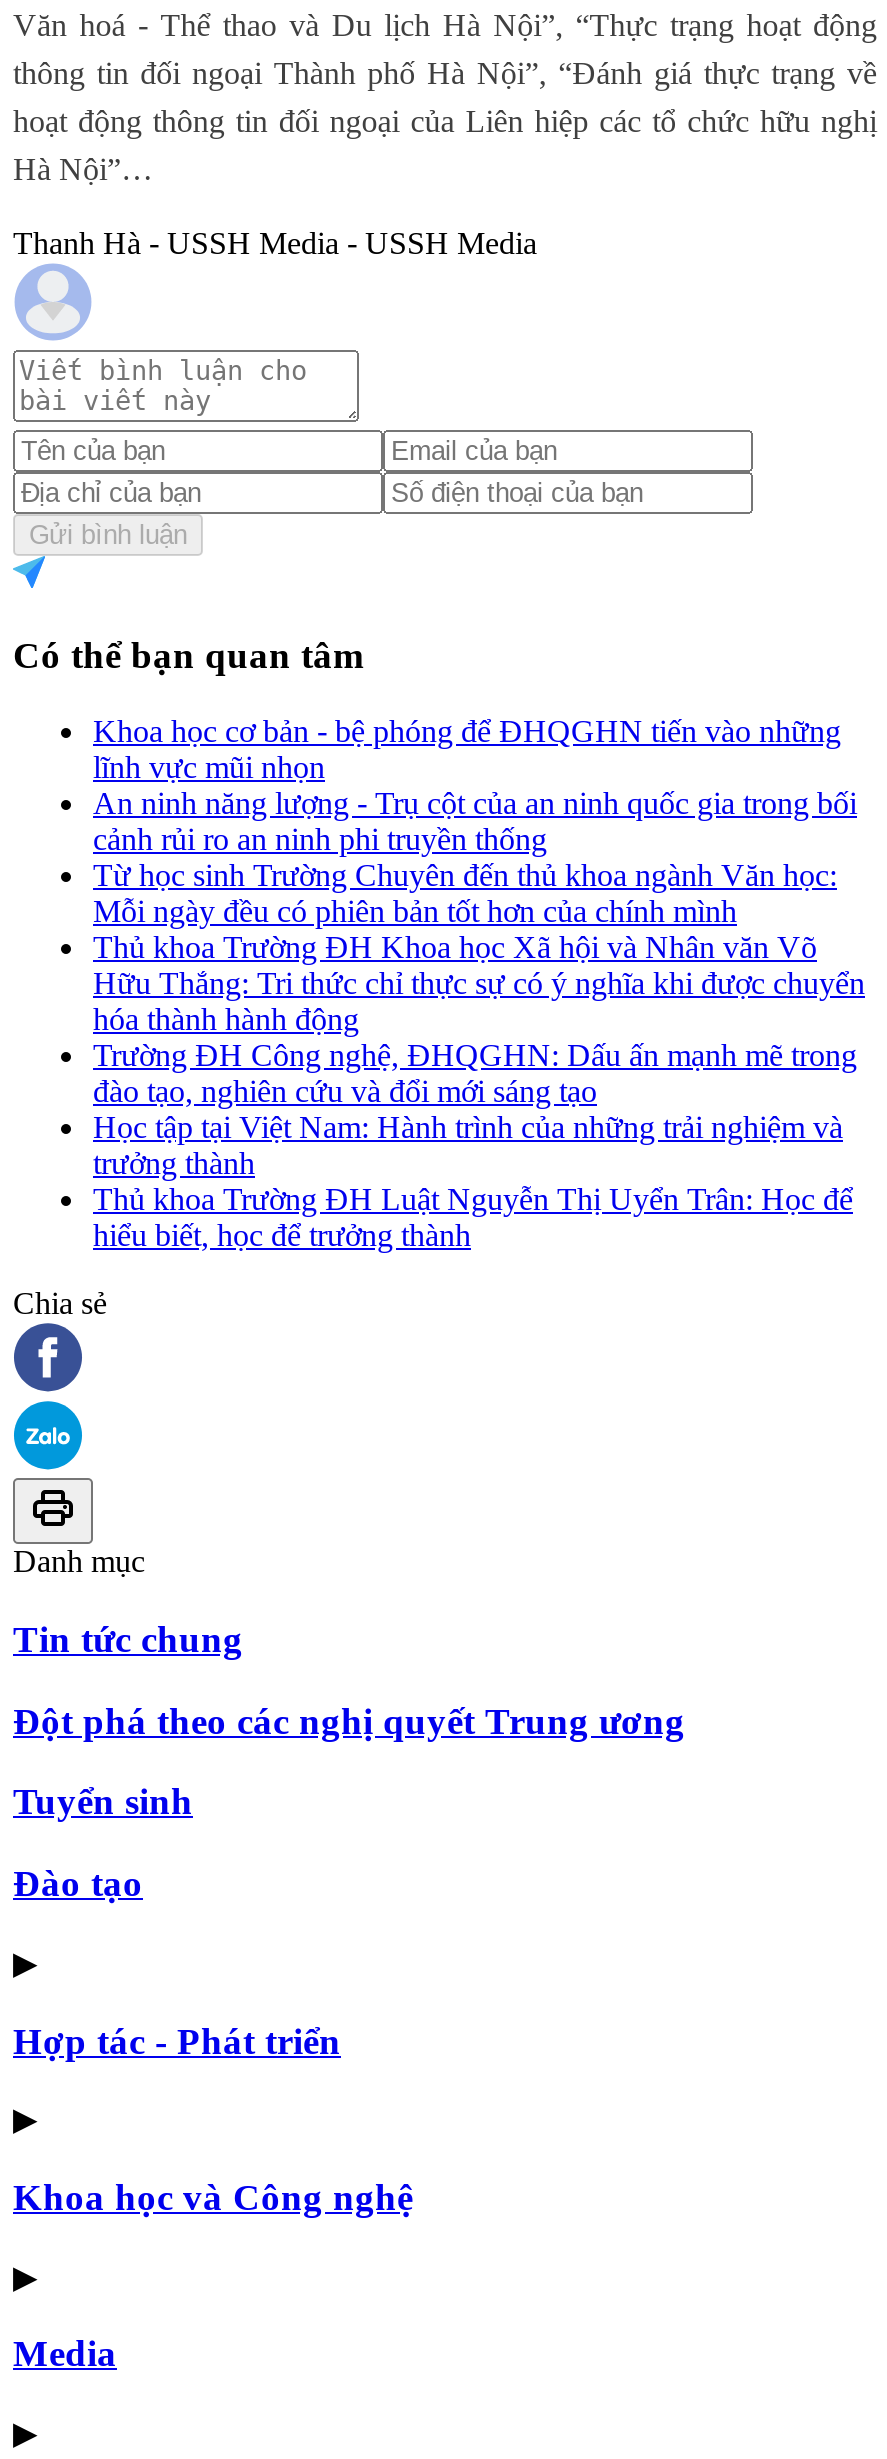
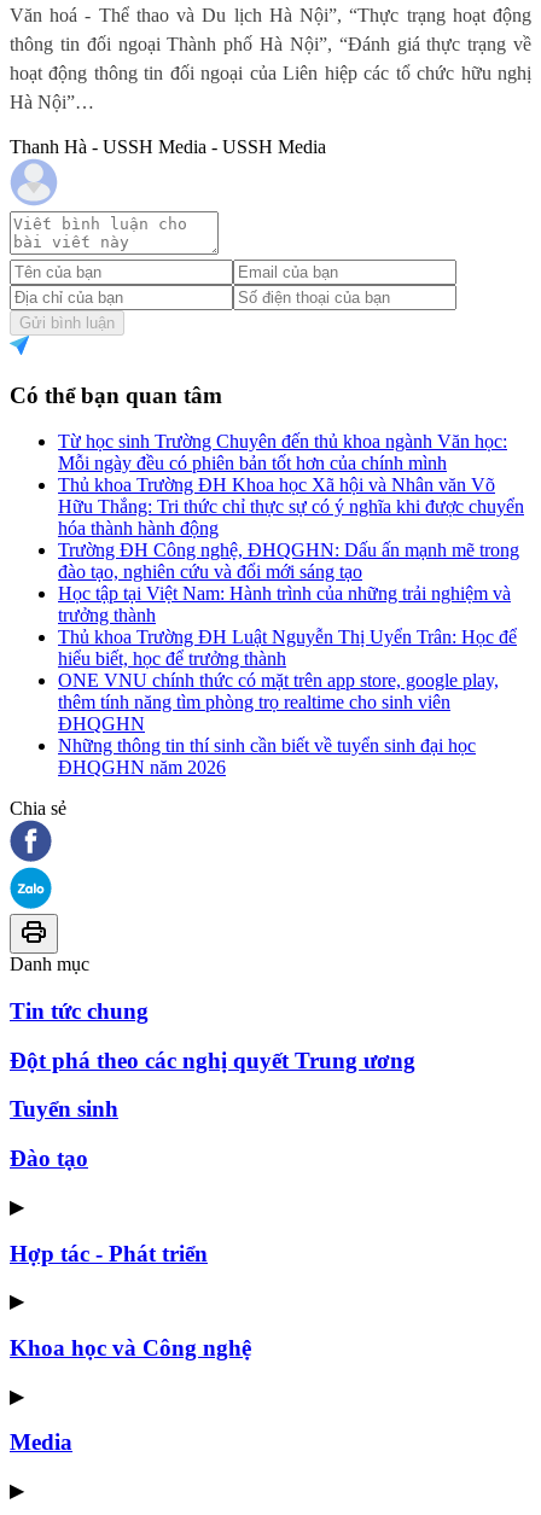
[93,714,857,856] Khoa học cơ bản - bệ phóng để ĐHQGHN tiến vào những | lĩnh vực mũi nhọn | An ninh năng lượng - Trụ cột của an ninh quốc gia trong bối | cảnh rủi ro an ninh phi truyền thống -> none
moved [93,858,865,1252] -> [58,431,524,669]: Từ học sinh Trường Chuyên đến thủ khoa ngành Văn học: | Mỗi ngày đều có phiên bản tốt hơn của chính mình | Thủ khoa Trường ĐH Khoa học Xã hội và Nhân văn Võ | ... | Thủ khoa Trường ĐH Luật Nguyễn Thị Uyển Trân: Học để | hiểu biết, học để trưởng thành
none -> [58,670,499,778] ONE VNU chính thức có mặt trên app store, google play, | thêm tính năng tìm phòng trọ realtime cho sinh viên | ĐHQGHN | Những thông tin thí sinh cần biết về tuyển sinh đại học | ĐHQGHN năm 2026

